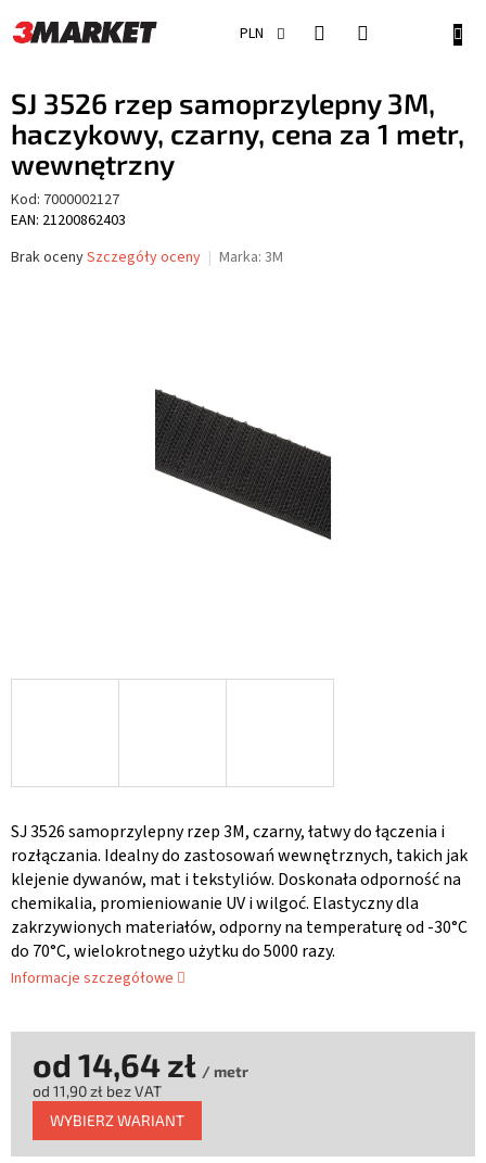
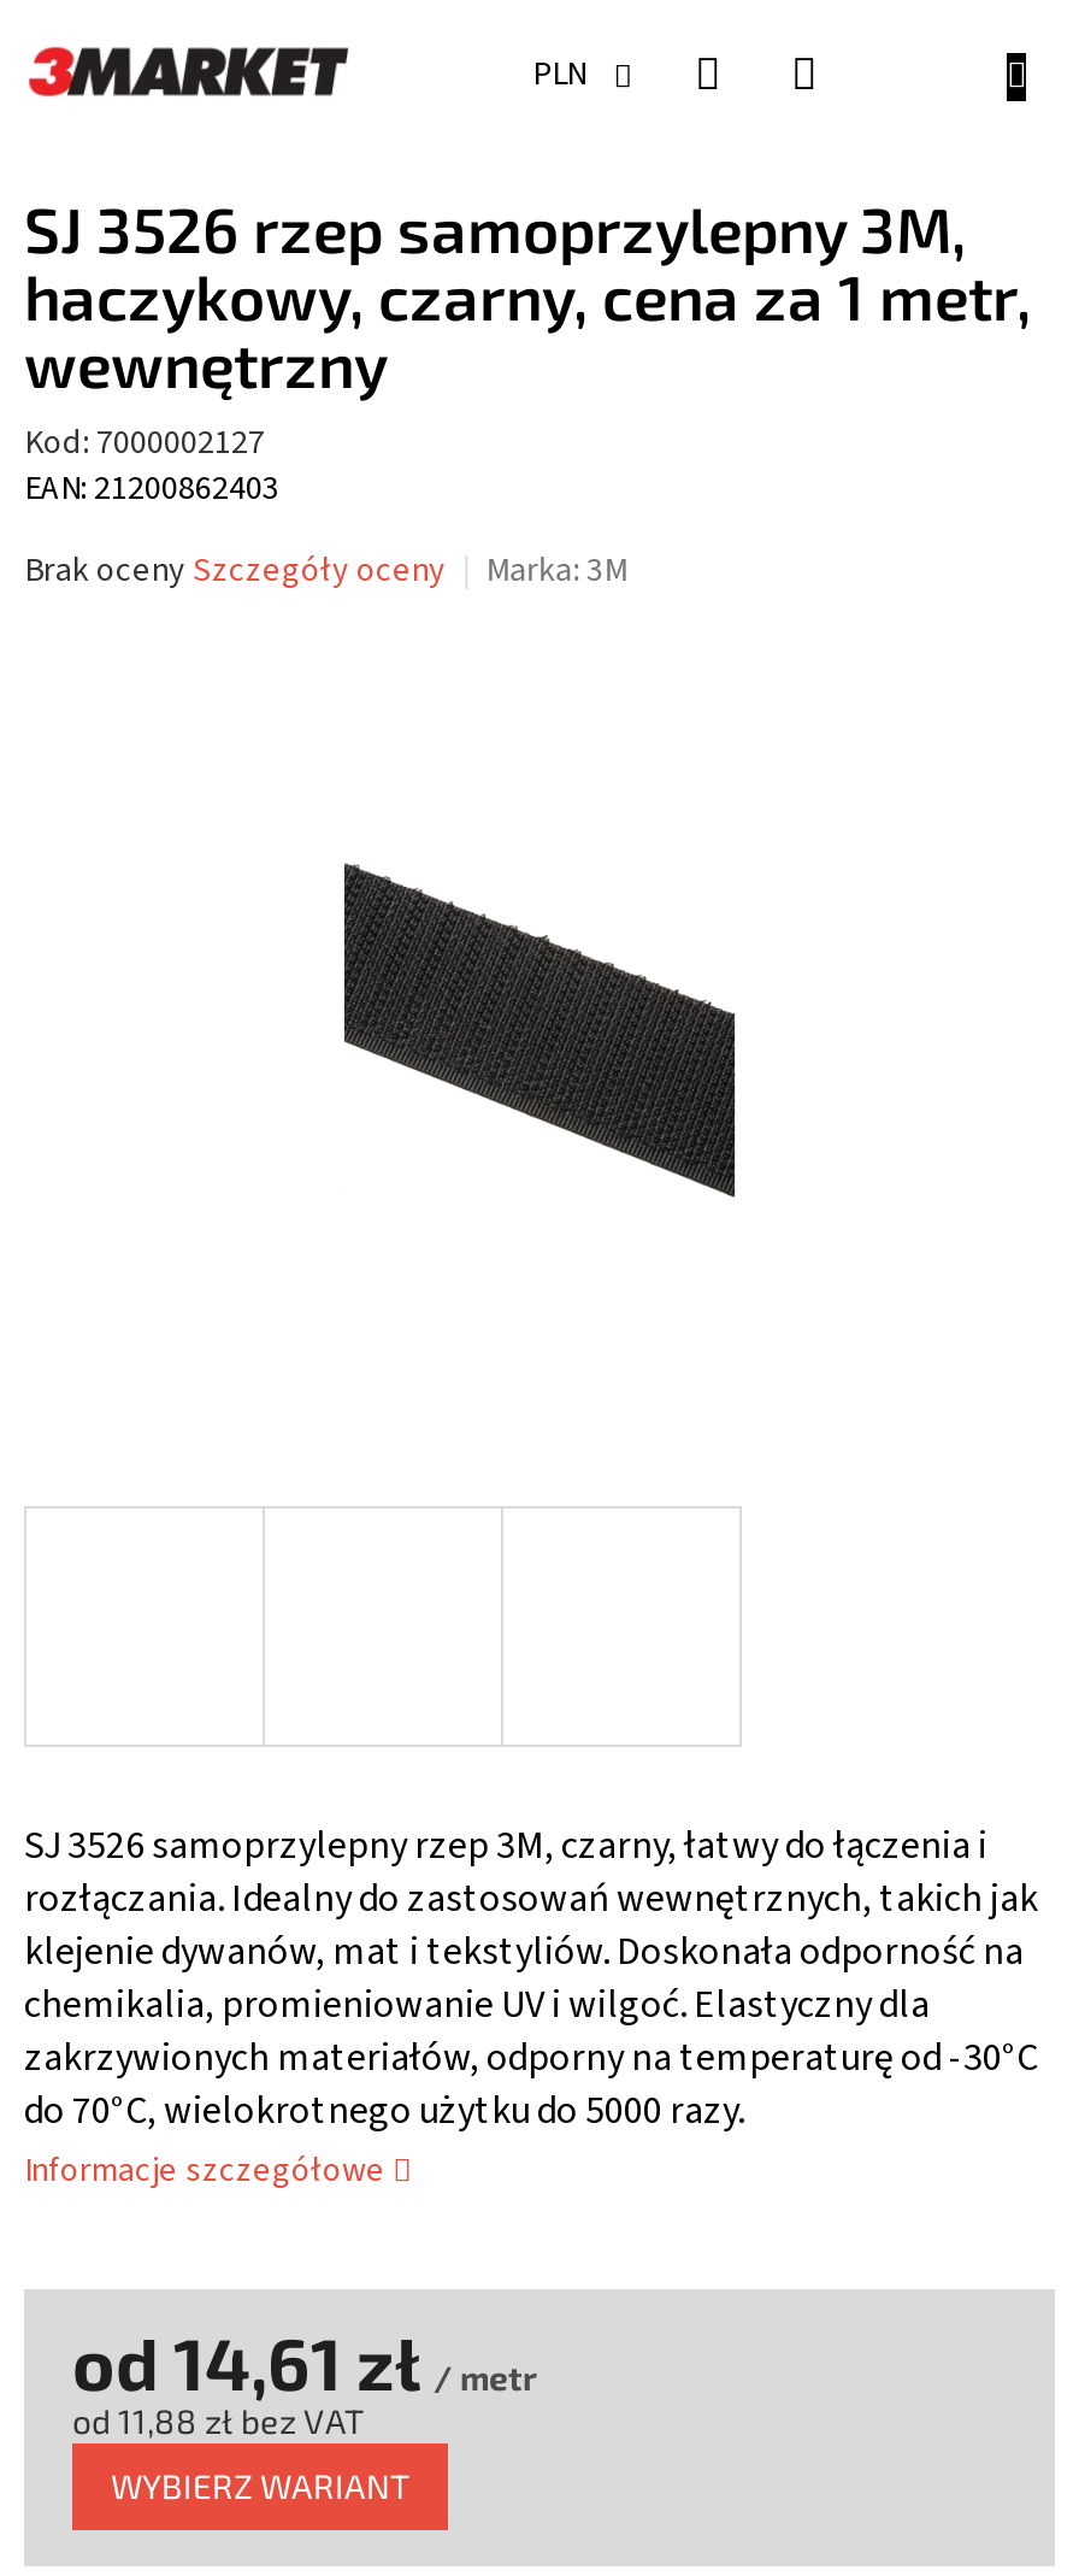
[33,1045,248,1084] od 14,64 zł / metr -> [72,2319,537,2406] od 14,61 zł / metr
[33,1082,162,1100] od 11,90 zł bez VAT -> [72,2401,364,2442] od 11,88 zł bez VAT

